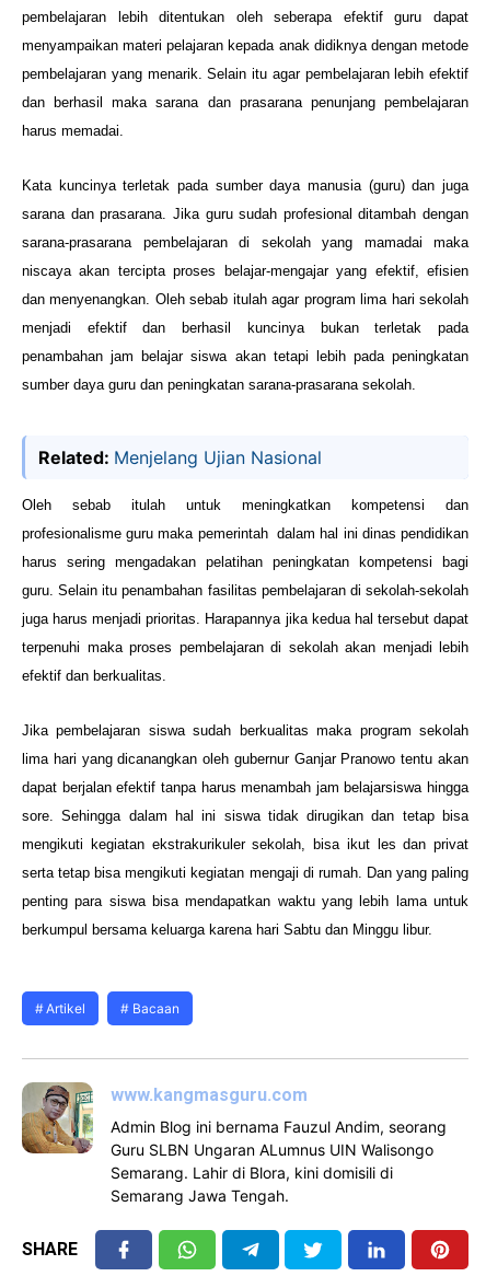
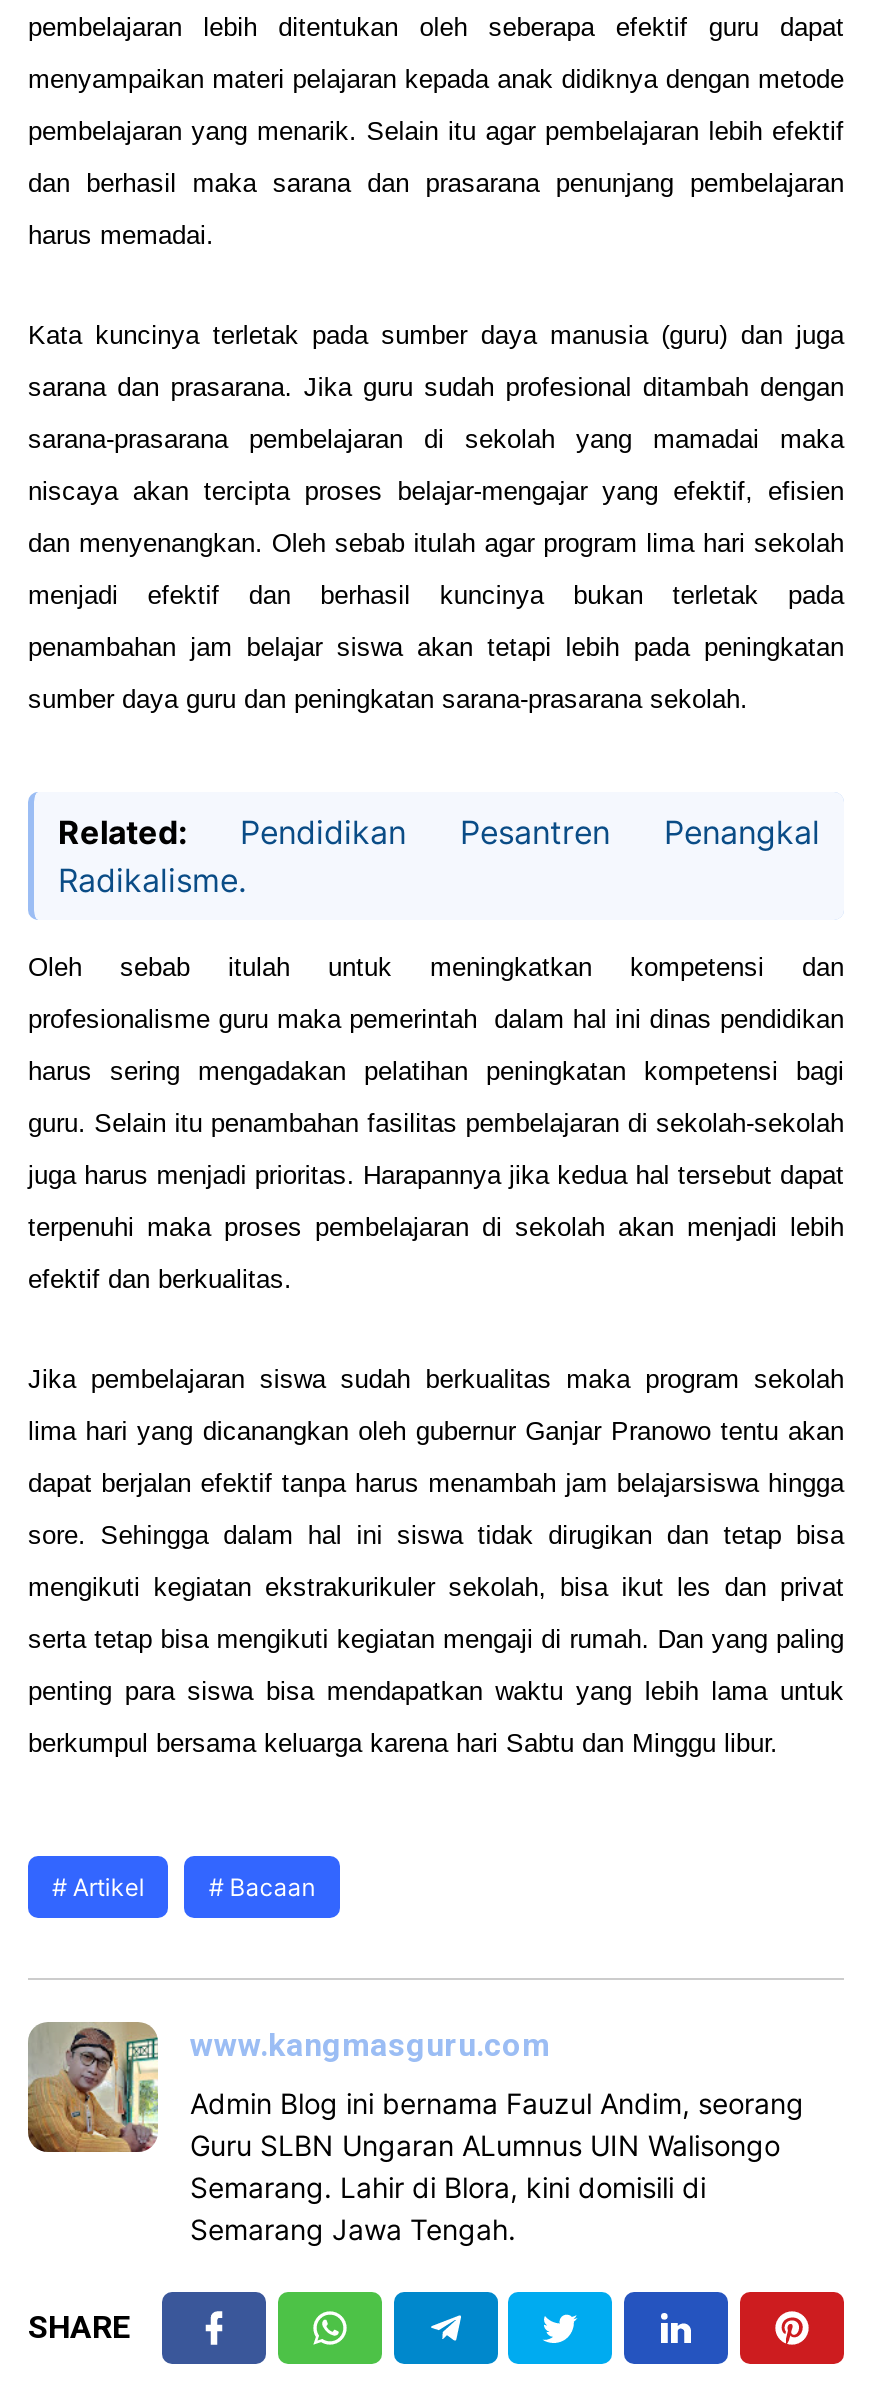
[38,446,322,468] Related: Menjelang Ujian Nasional -> [58,812,820,900] Related: Pendidikan Pesantren Penangkal | Radikalisme.

